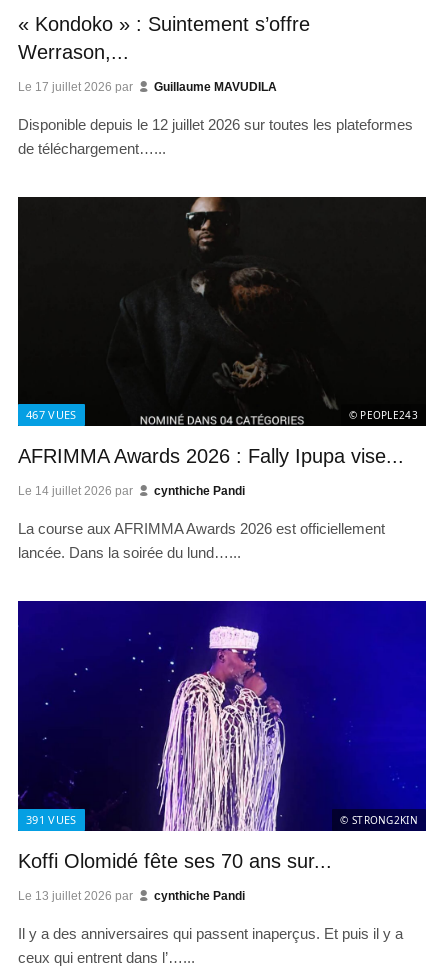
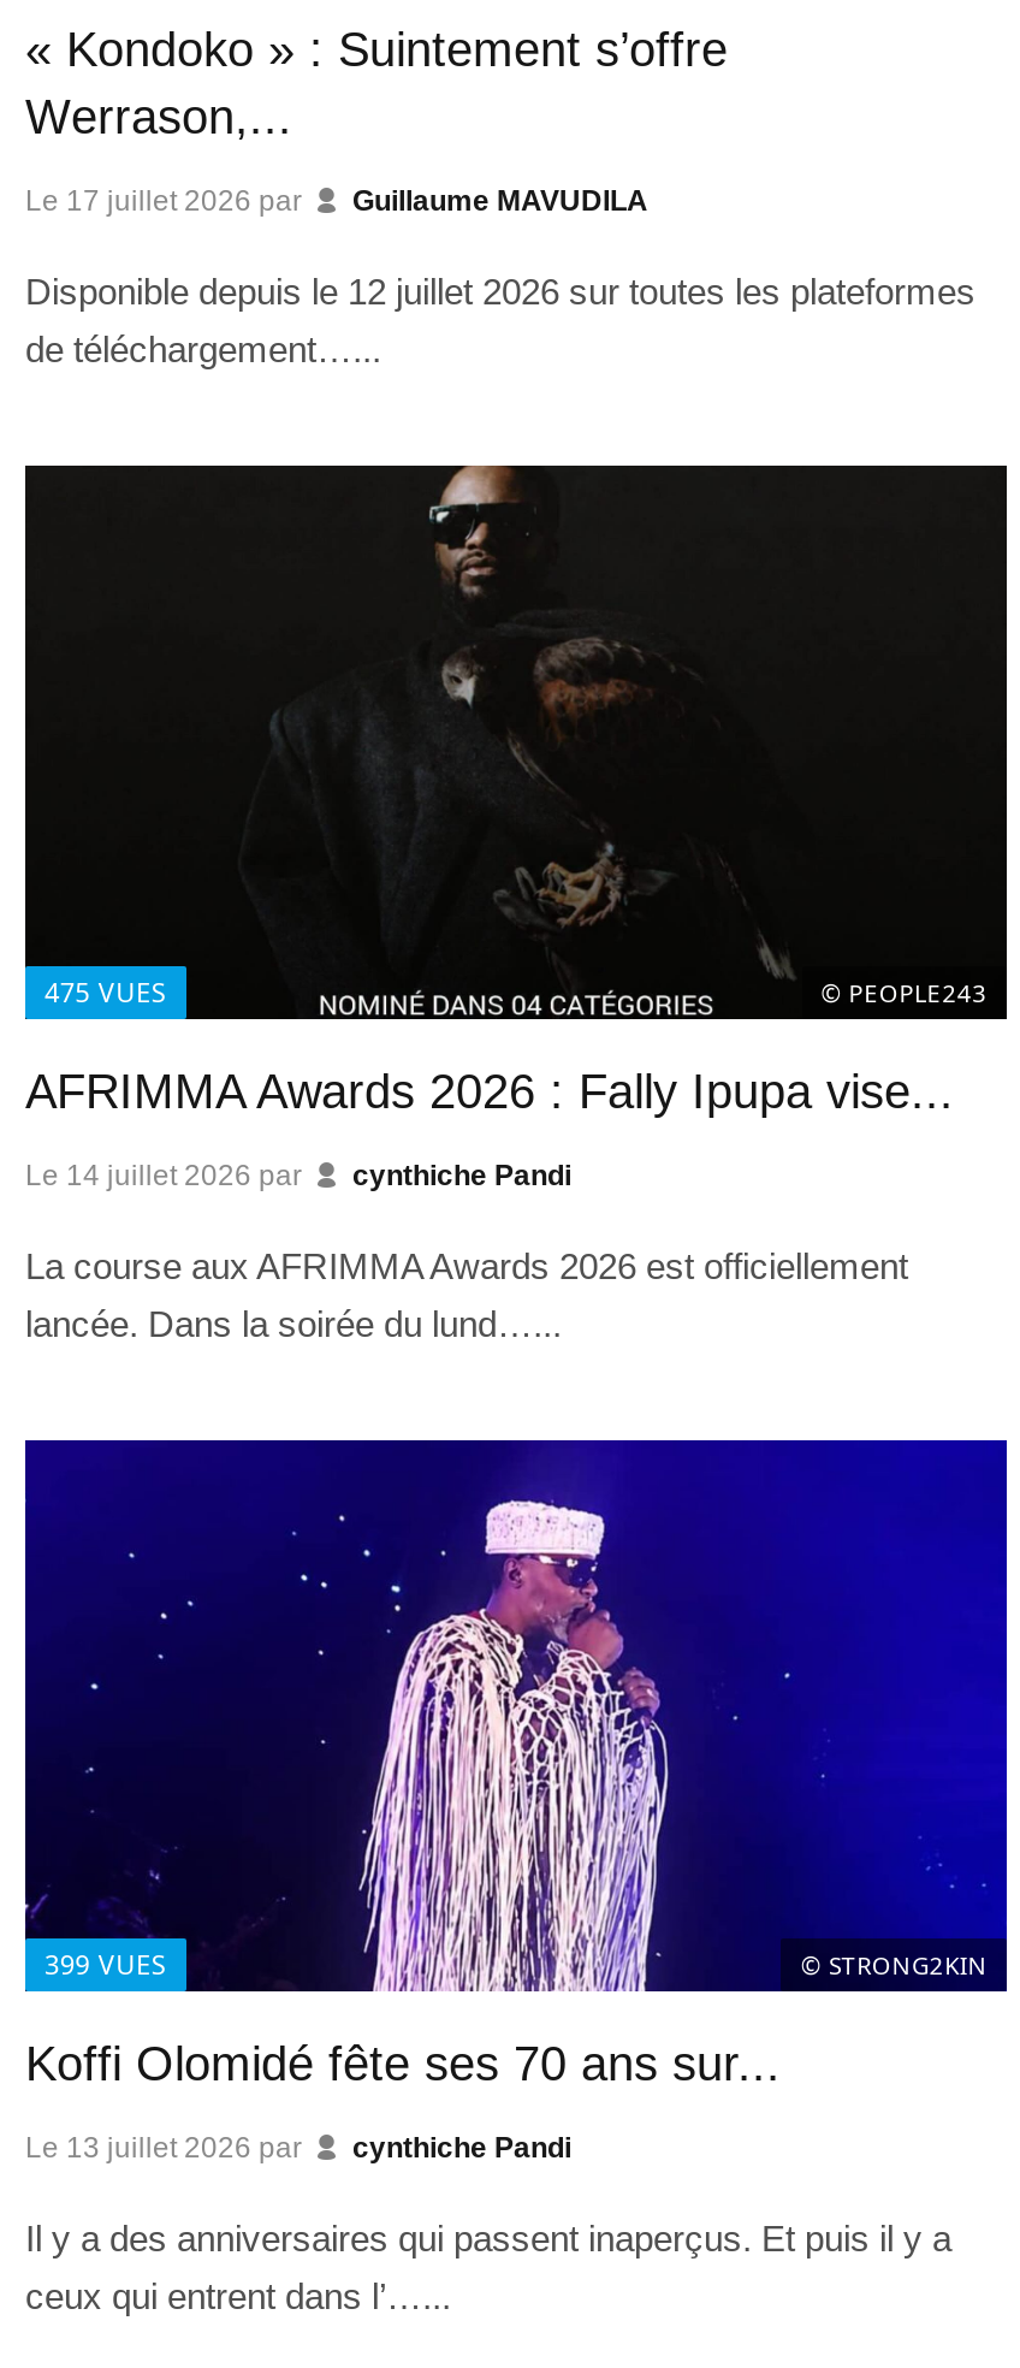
[26,407,77,422] 467 VUES -> [45,972,166,1008] 475 VUES
[26,811,77,826] 391 VUES -> [45,1946,166,1982] 399 VUES

